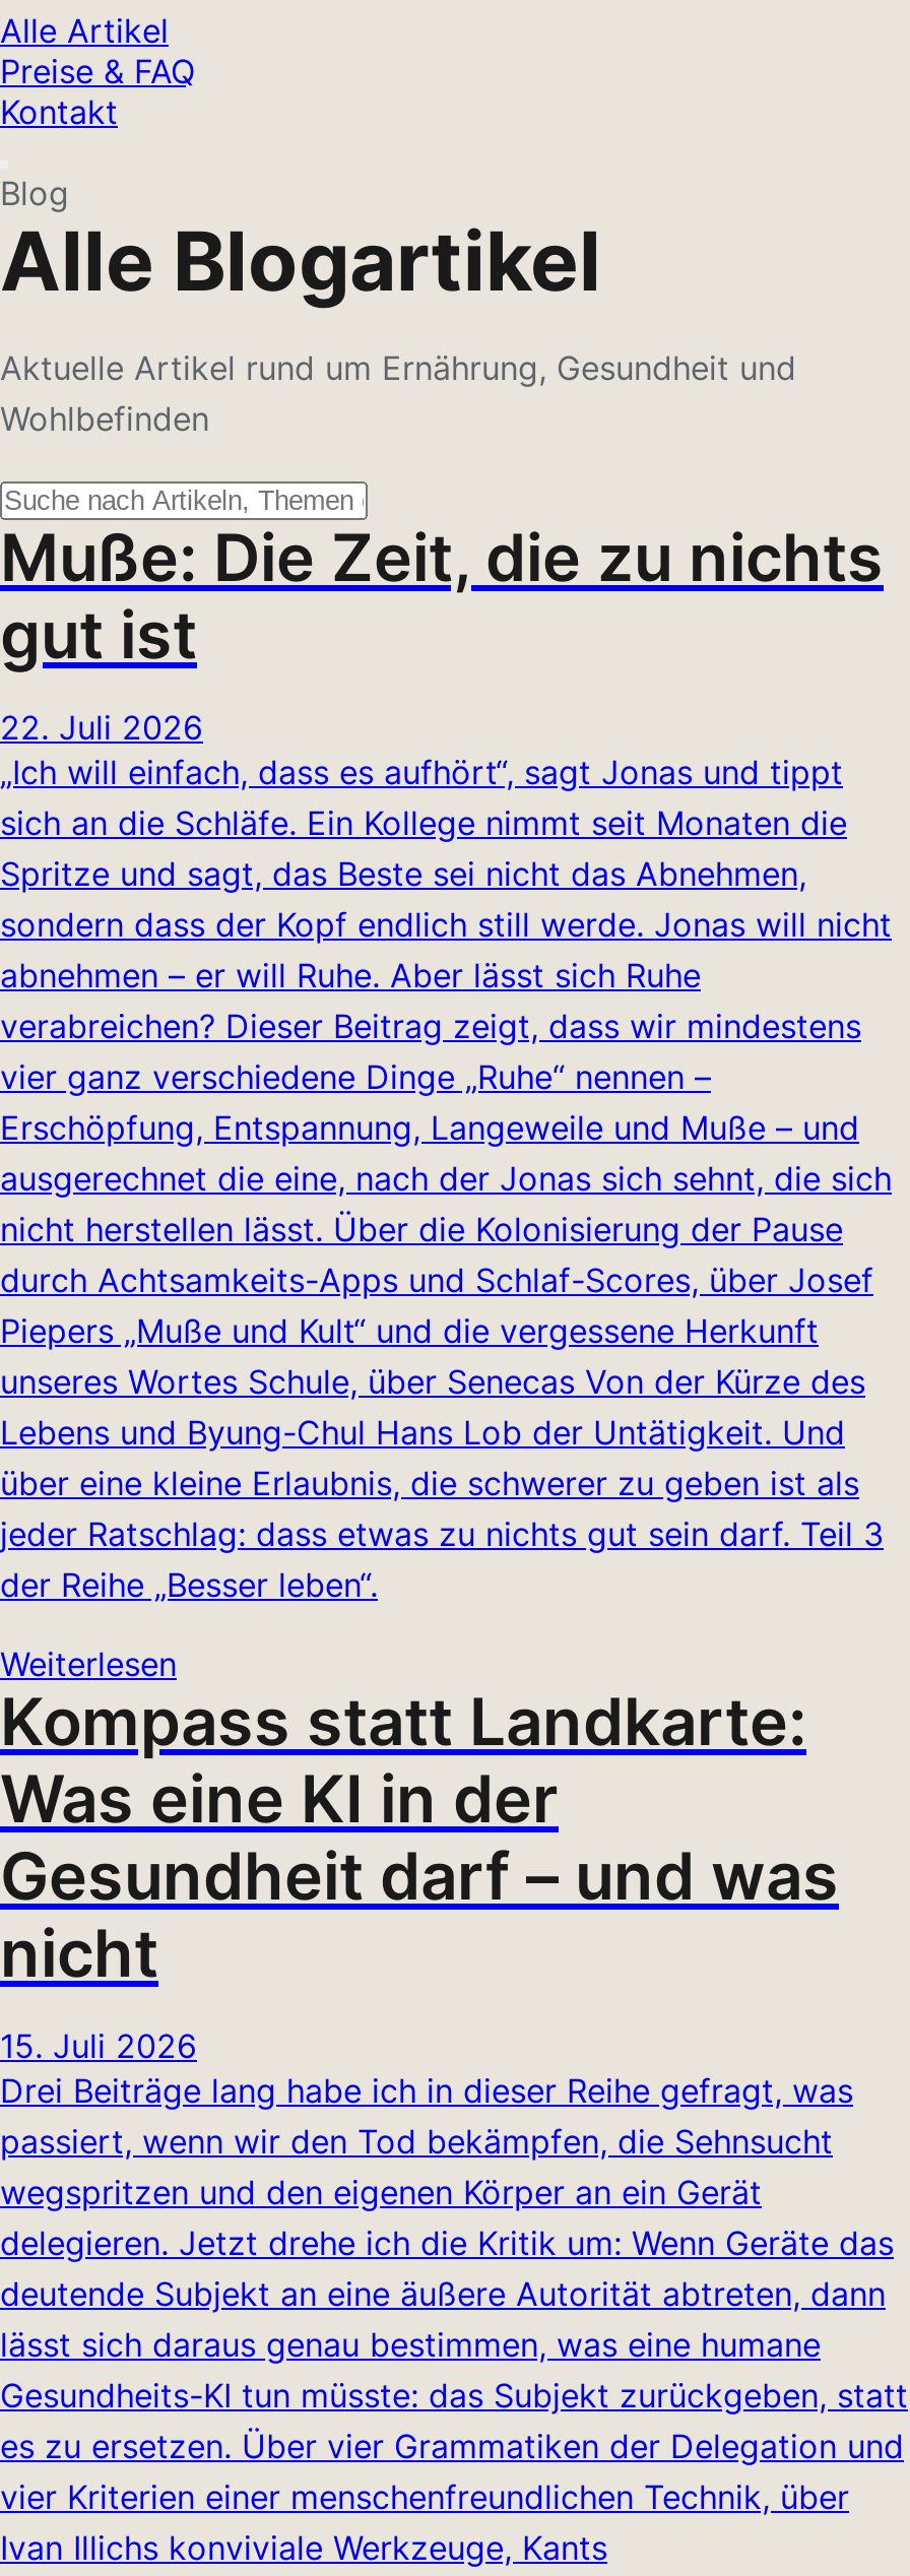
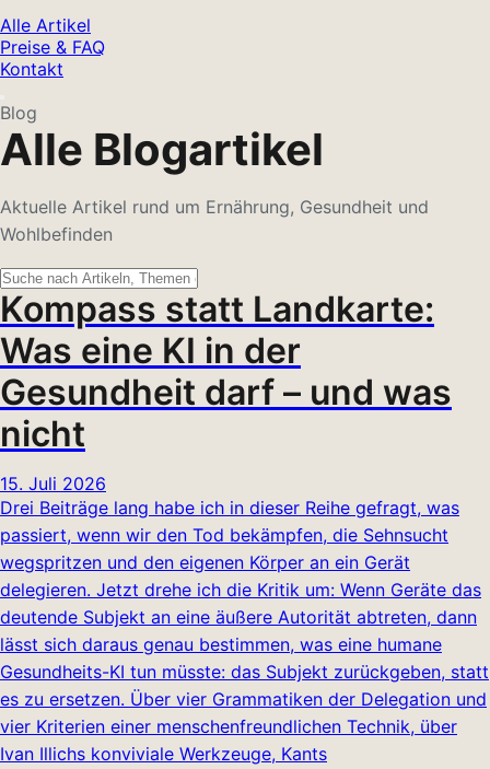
[0,518,892,1684] Muße: Die Zeit, die zu nichts | gut ist | 22. Juli 2026 | „Ich will einfach, dass es aufhört“, sagt Jonas und tippt | sich an die Schläfe. Ein Kollege nimmt seit Monaten die | Spritze und sagt, das Beste sei nicht das Abnehmen, | sondern dass der Kopf endlich still werde. Jonas will nicht | abnehmen – er will Ruhe. Aber lässt sich Ruhe | verabreichen? Dieser Beitrag zeigt, dass wir mindestens | vier ganz verschiedene Dinge „Ruhe“ nennen – | Erschöpfung, Entspannung, Langeweile und Muße – und | ausgerechnet die eine, nach der Jonas sich sehnt, die sich | nicht herstellen lässt. Über die Kolonisierung der Pause | durch Achtsamkeits-Apps und Schlaf-Scores, über Josef | Piepers „Muße und Kult“ und die vergessene Herkunft | unseres Wortes Schule, über Senecas Von der Kürze des | Lebens und Byung-Chul Hans Lob der Untätigkeit. Und | über eine kleine Erlaubnis, die schwerer zu geben ist als | jeder Ratschlag: dass etwas zu nichts gut sein darf. Teil 3 | der Reihe „Besser leben“. | Weiterlesen -> none

